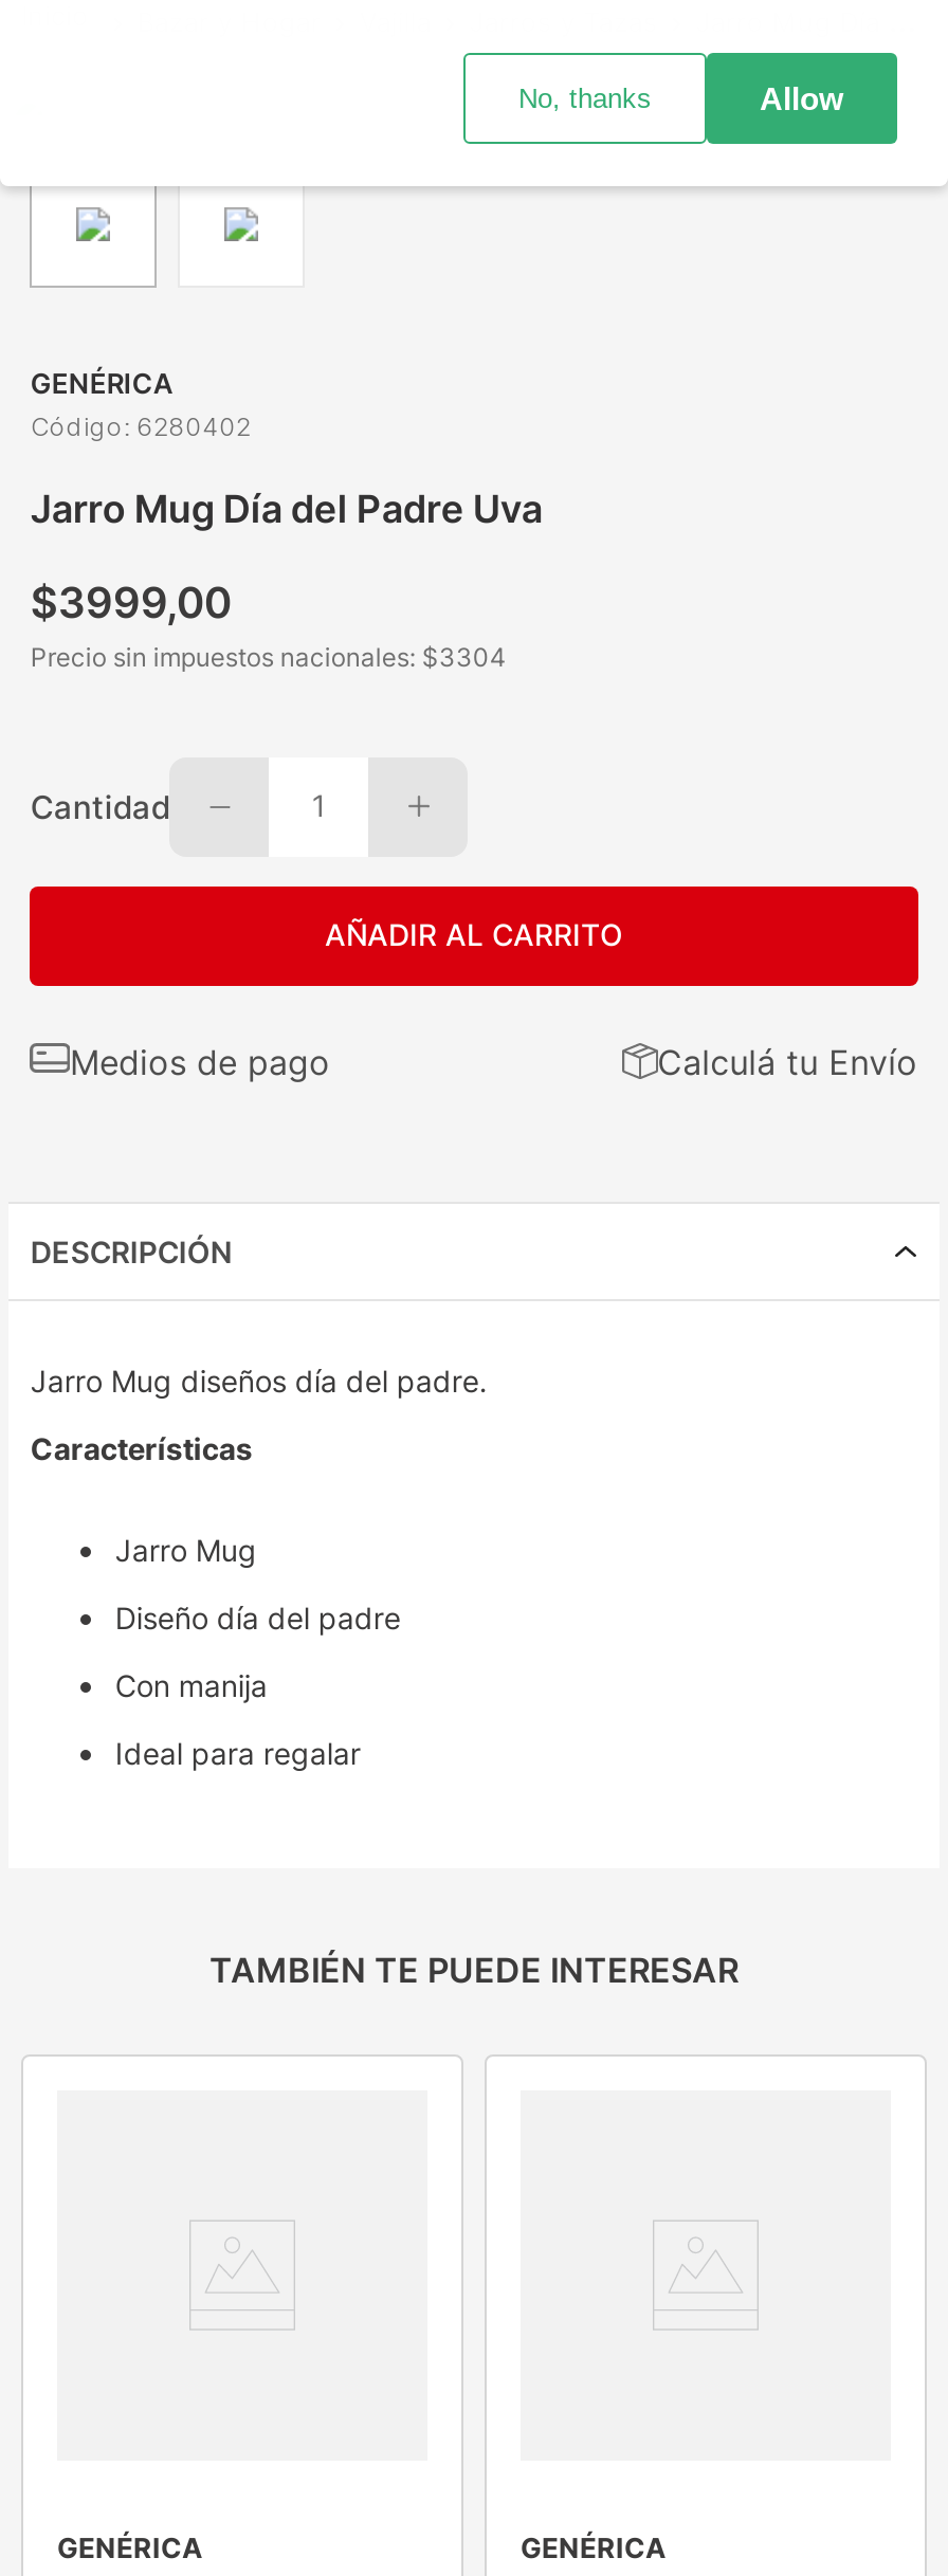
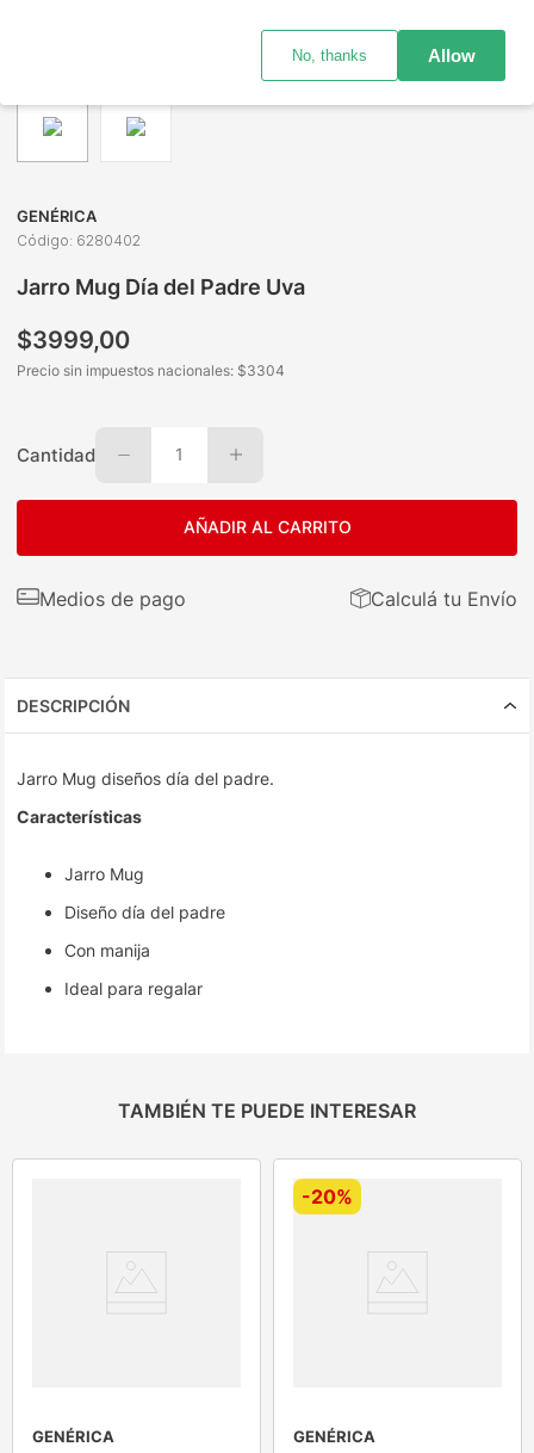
none -> [302,1185,353,1209] -20%

